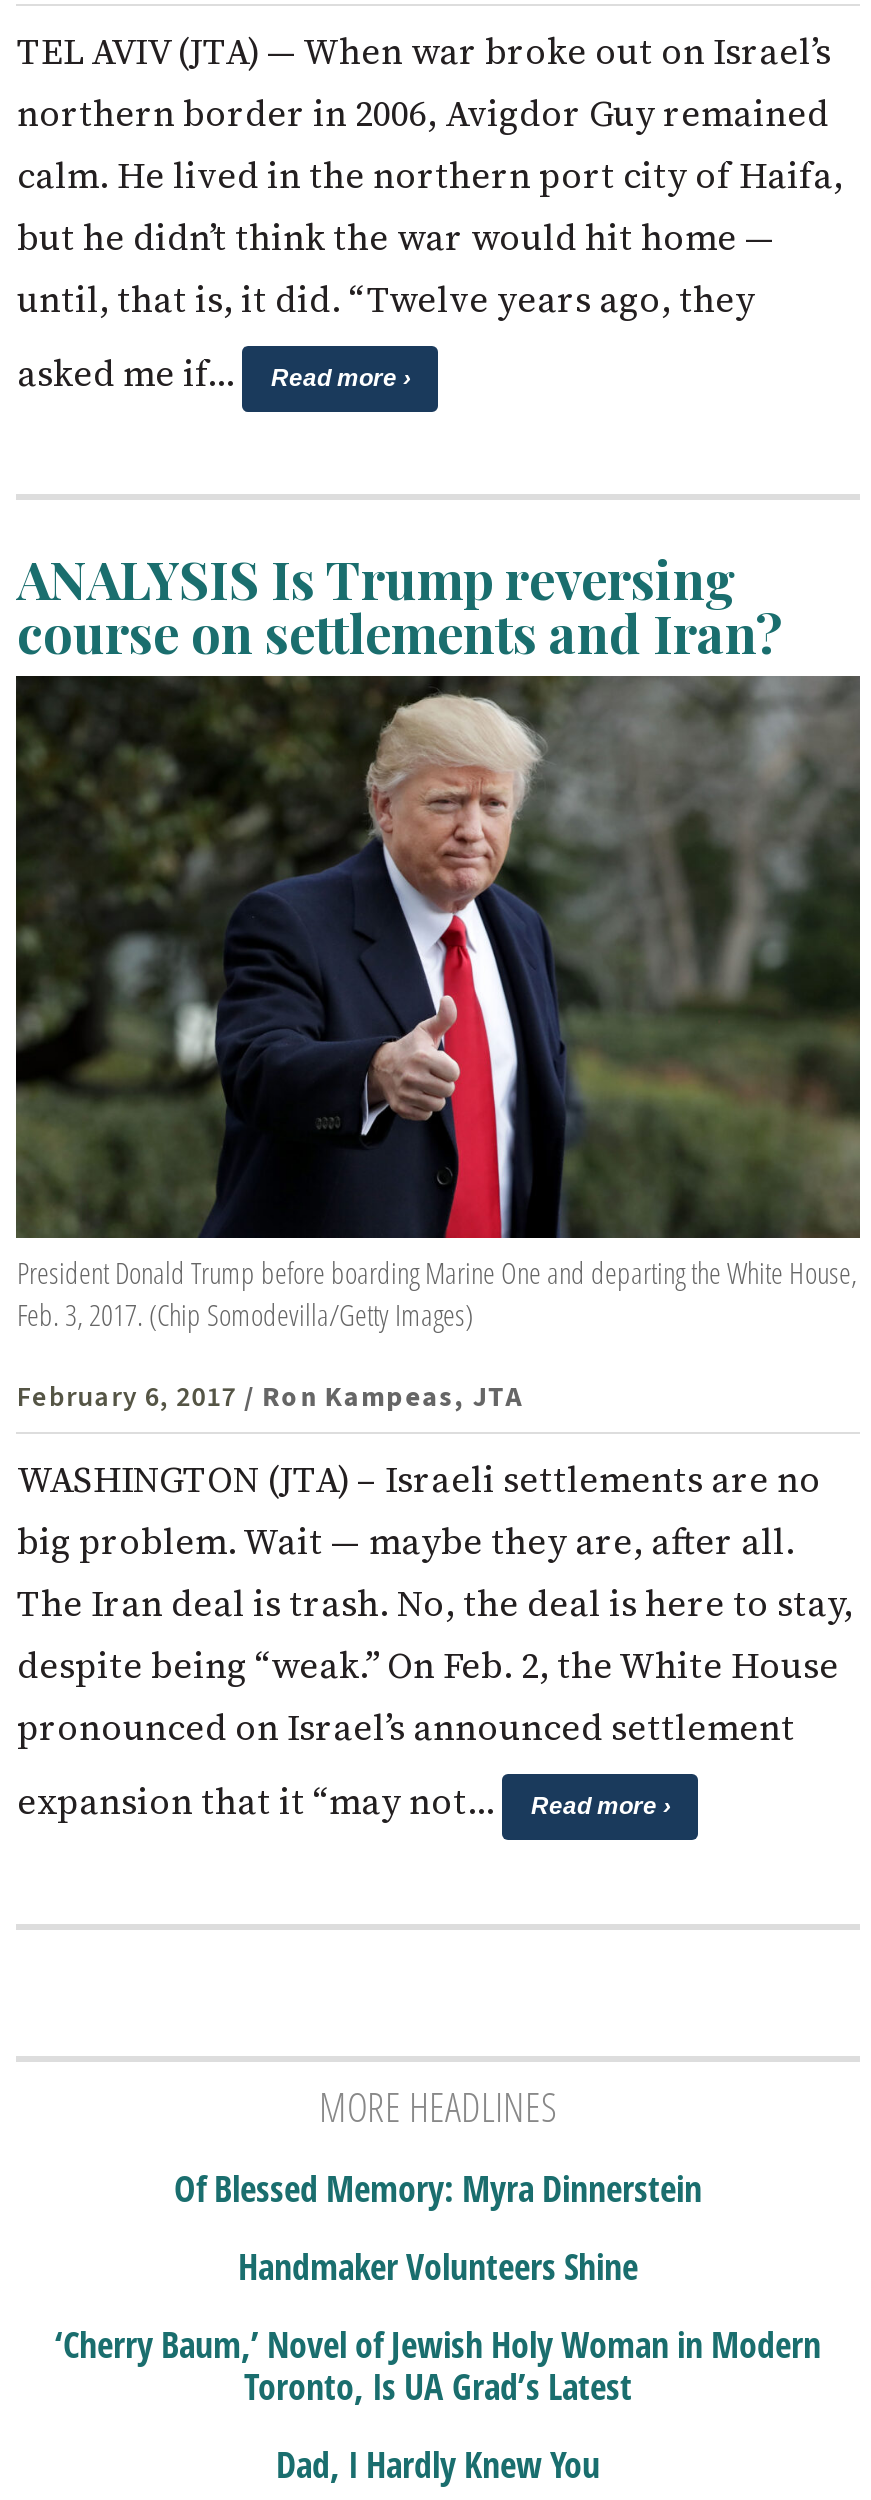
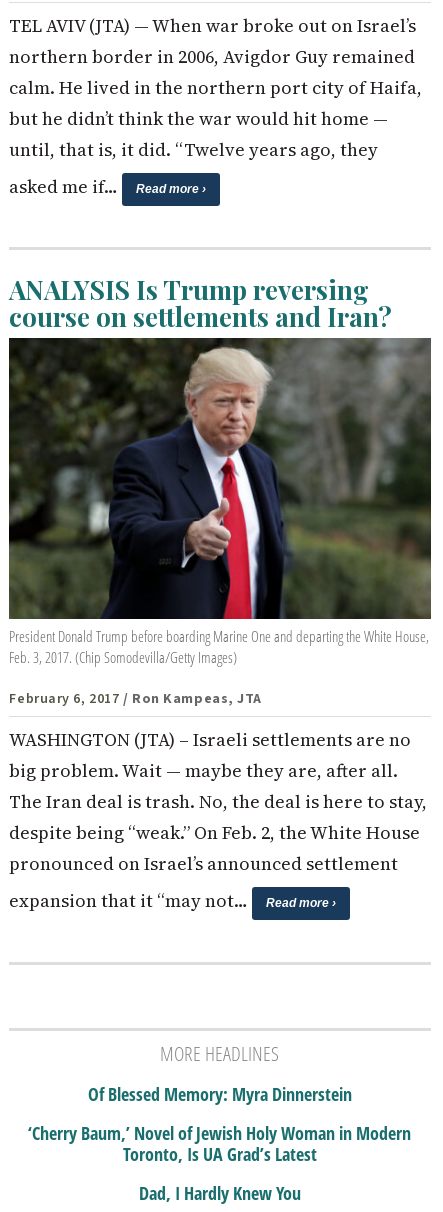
[238,2241,638,2289] Handmaker Volunteers Shine -> none

